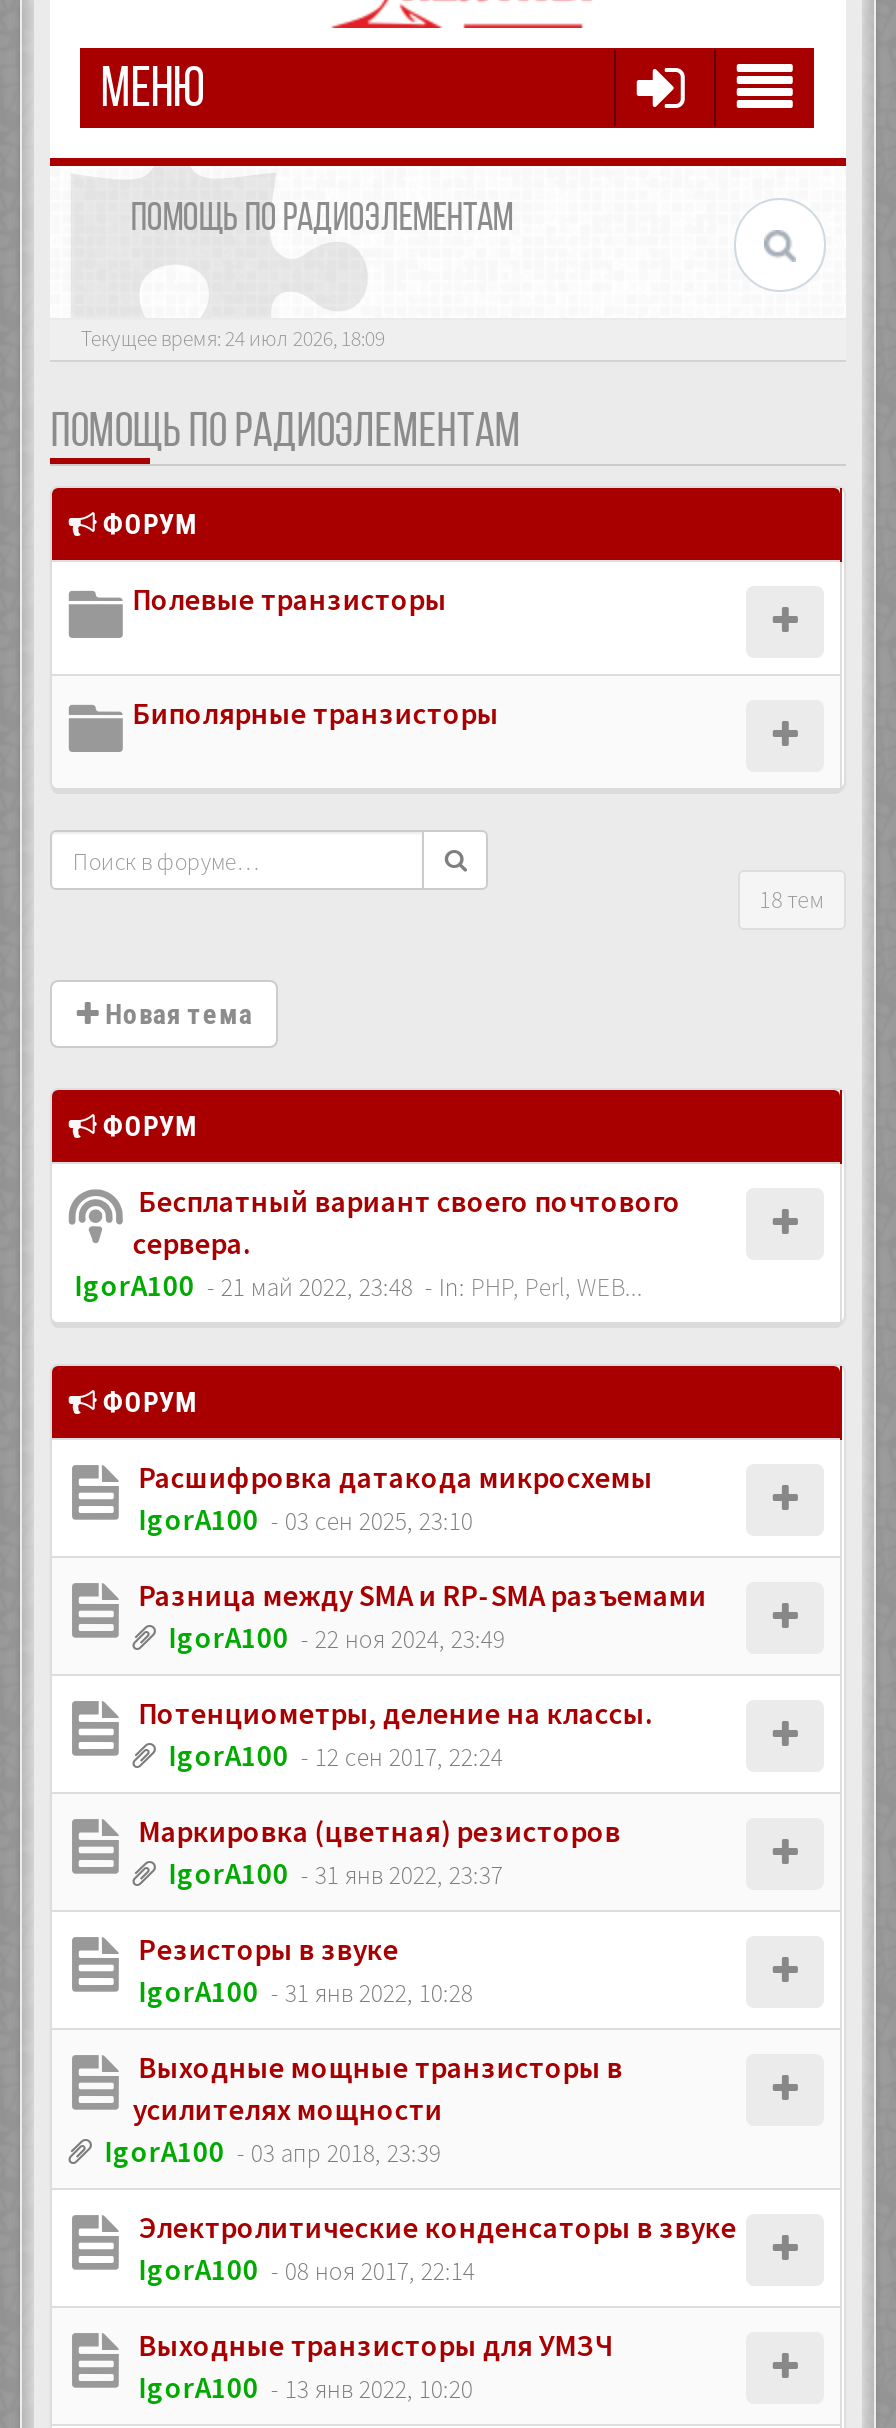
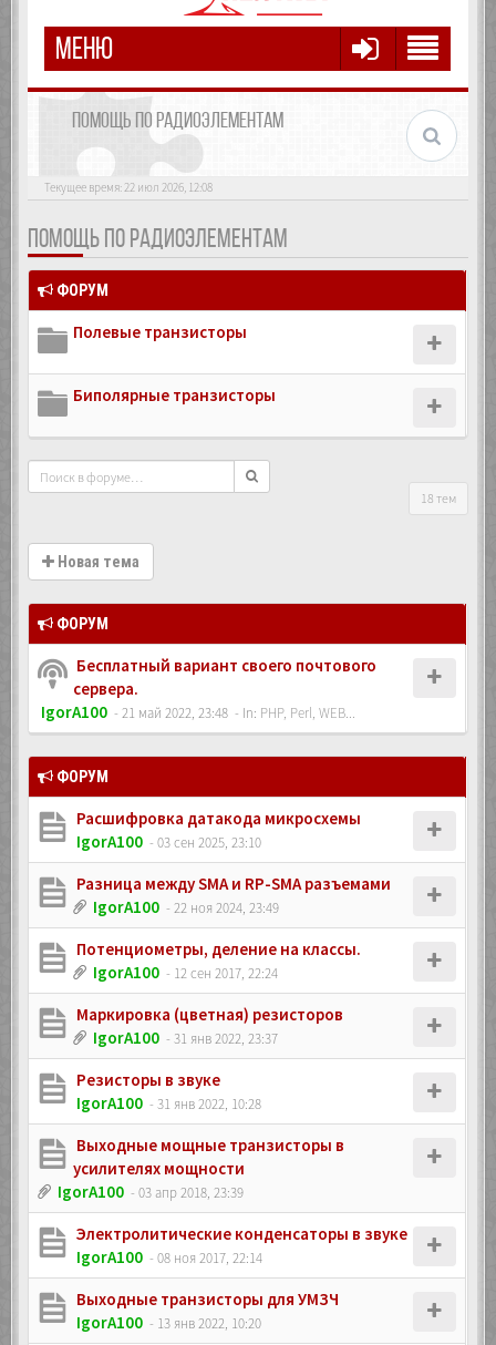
[81,324,385,352] Текущее время: 24 июл 2026, 18:09 -> [45,179,213,195] Текущее время: 22 июл 2026, 12:08

